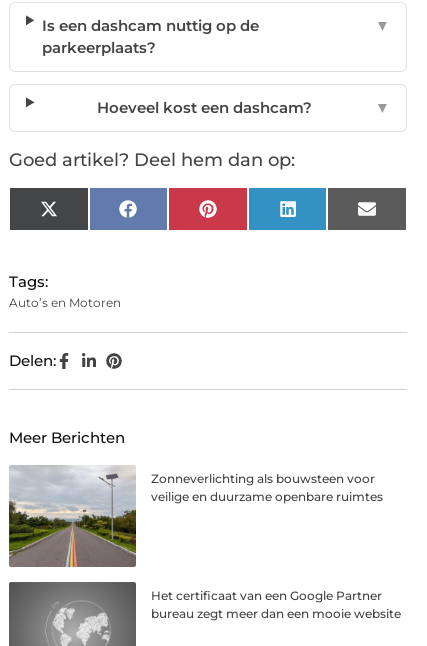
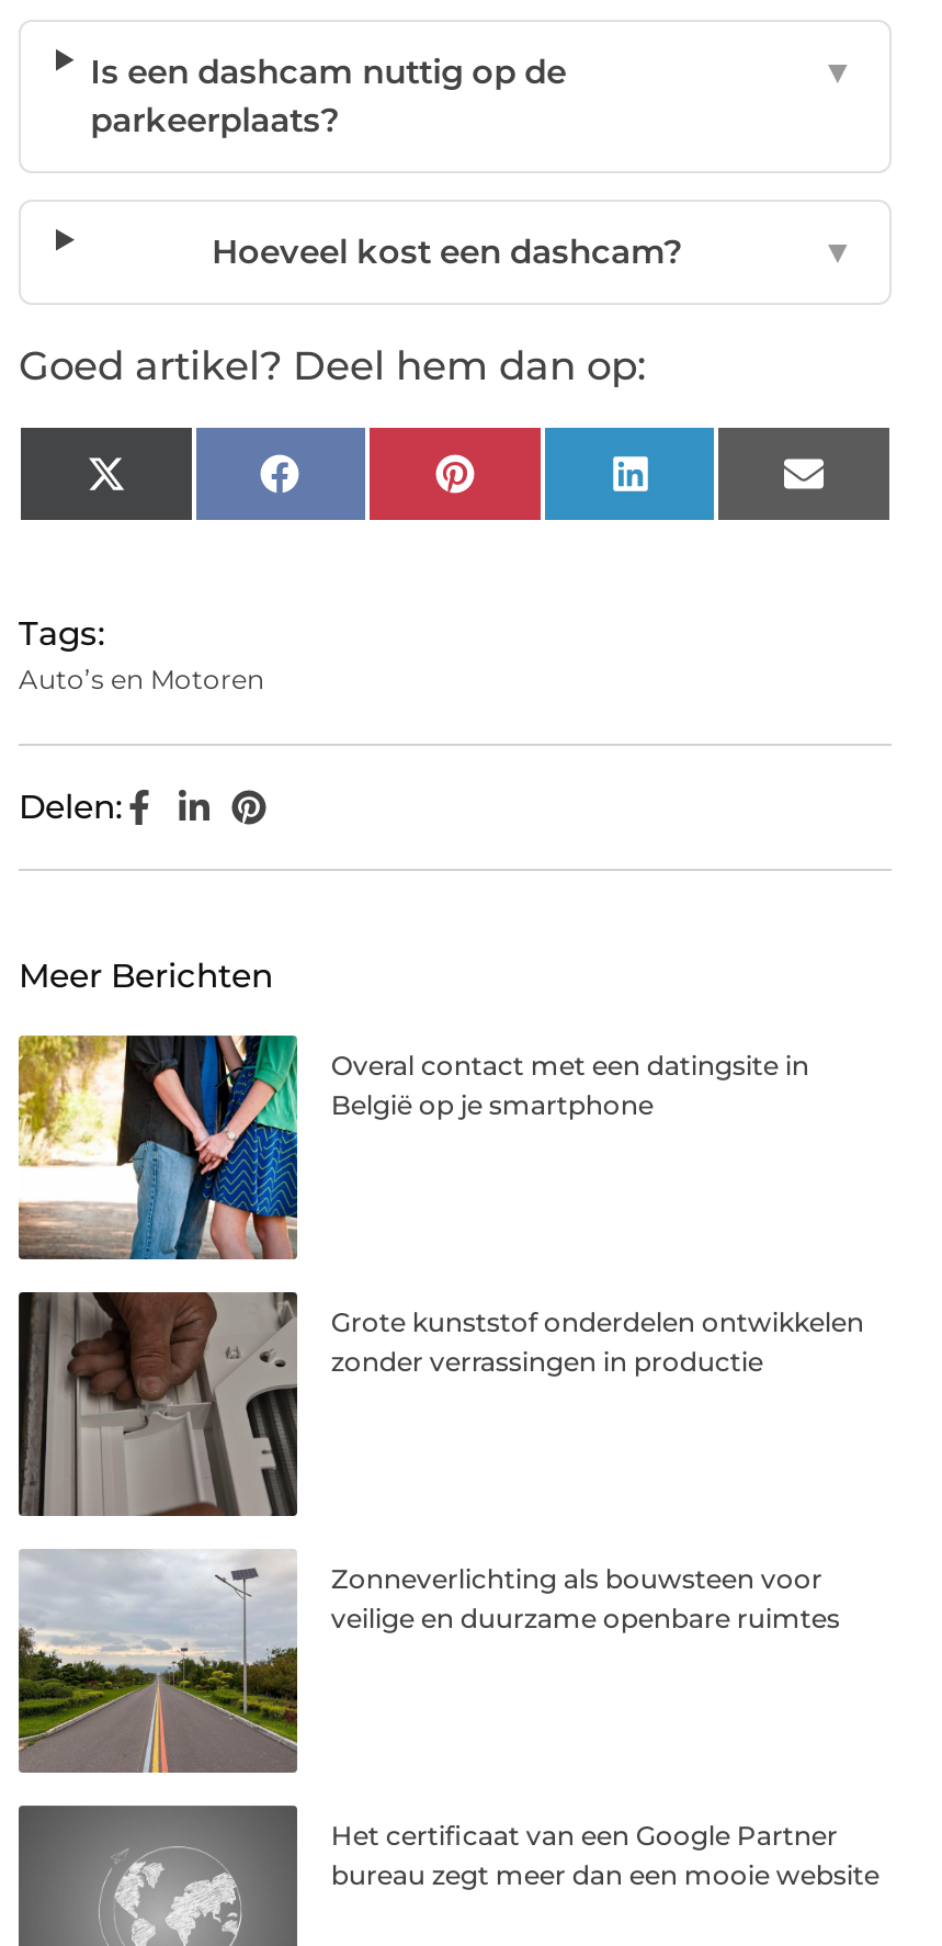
none -> [16,1033,809,1261] [image] | Overal contact met een datingsite in | België op je smartphone
none -> [21,1290,864,1518] [image] | Grote kunststof onderdelen ontwikkelen | zonder verrassingen in productie

